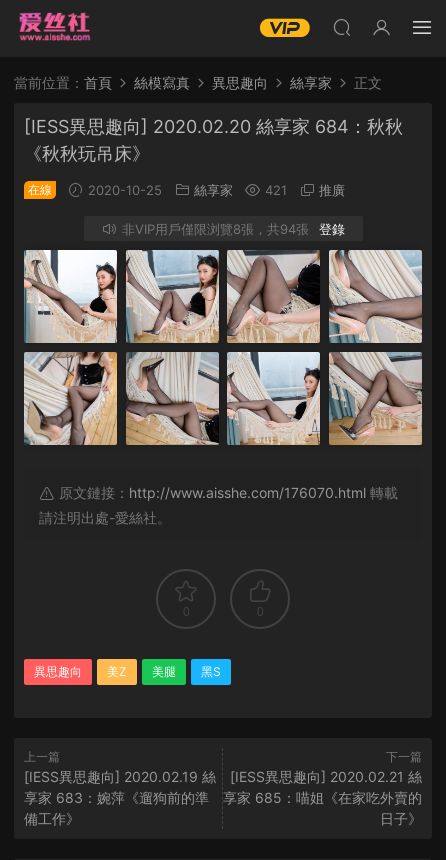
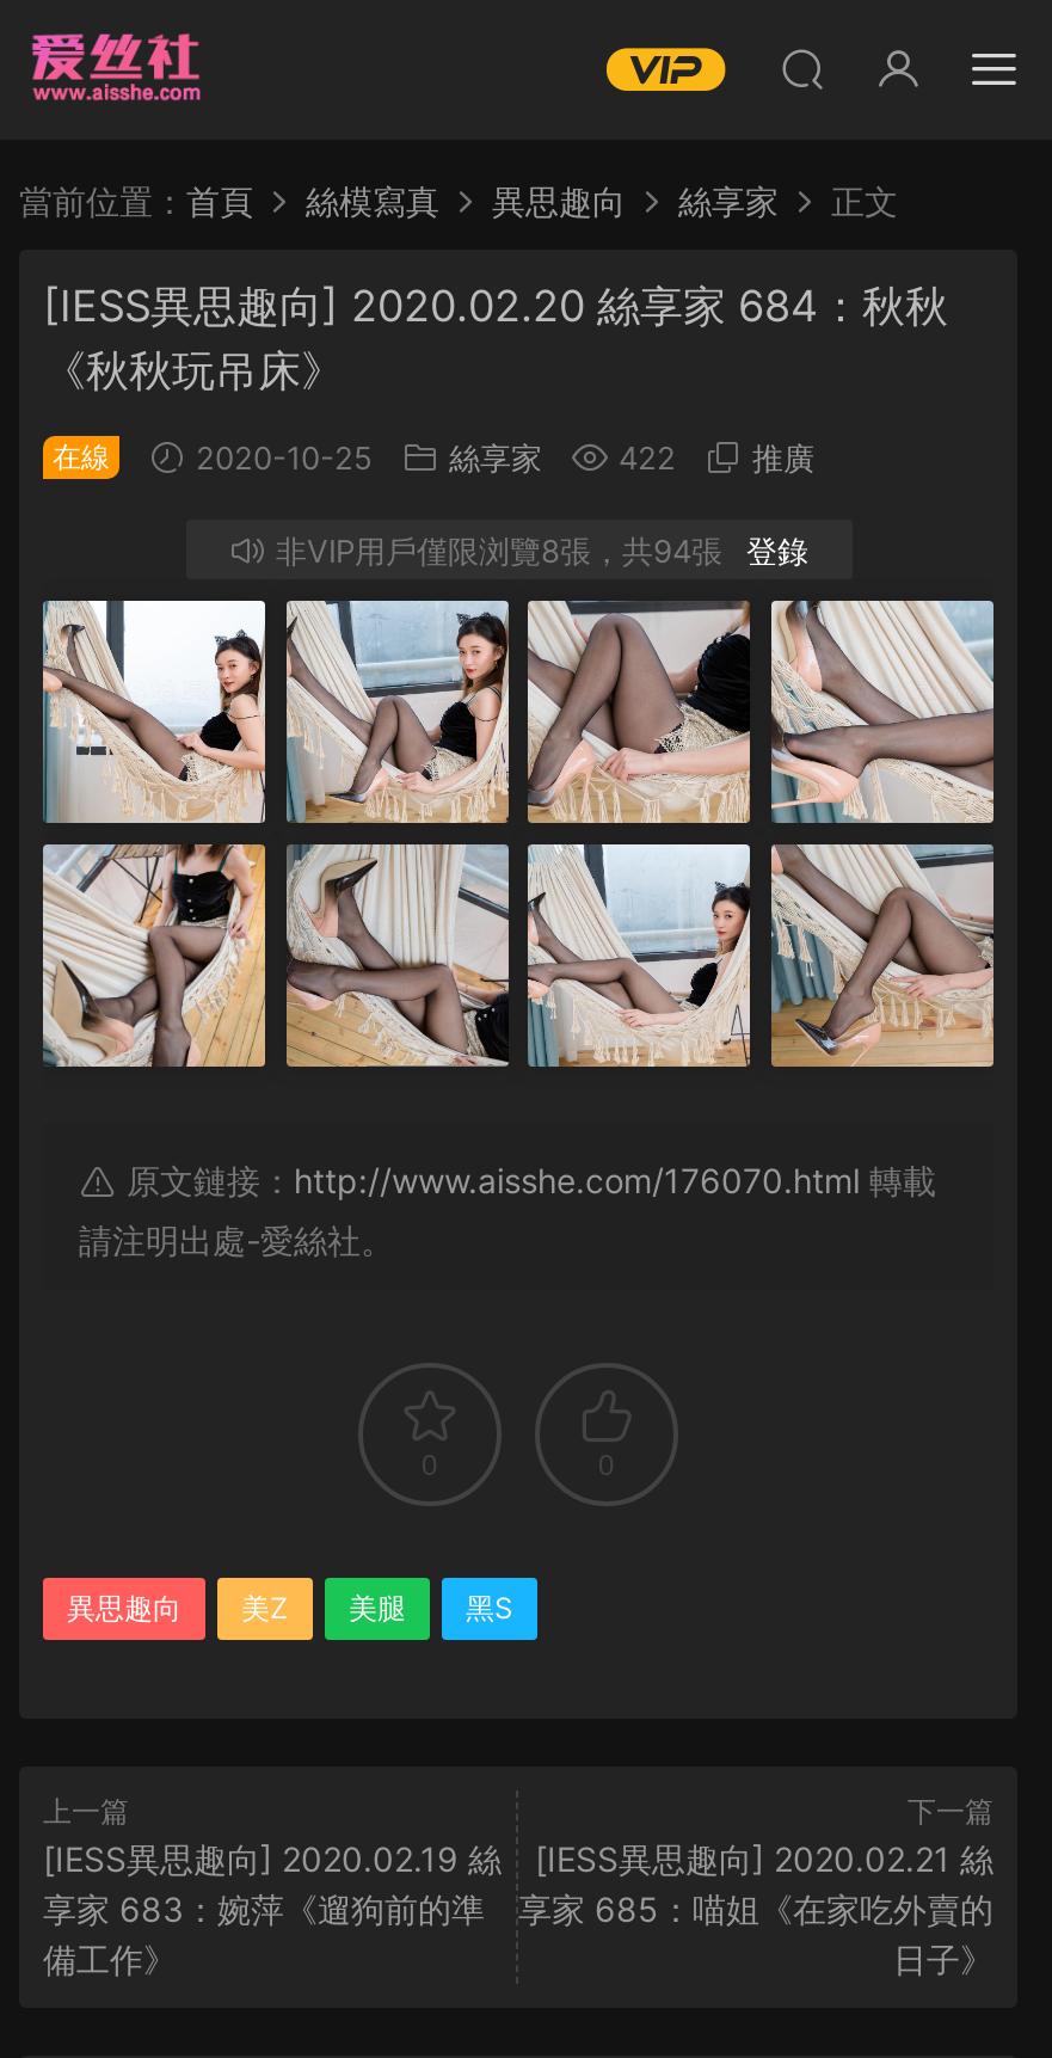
[261,182,287,198] 421 -> [609,438,676,477] 422

